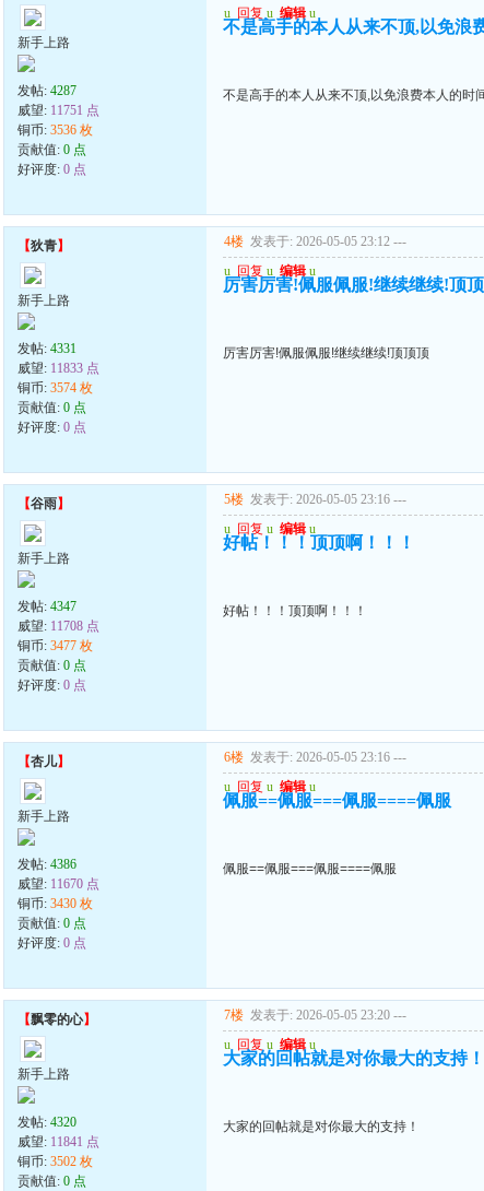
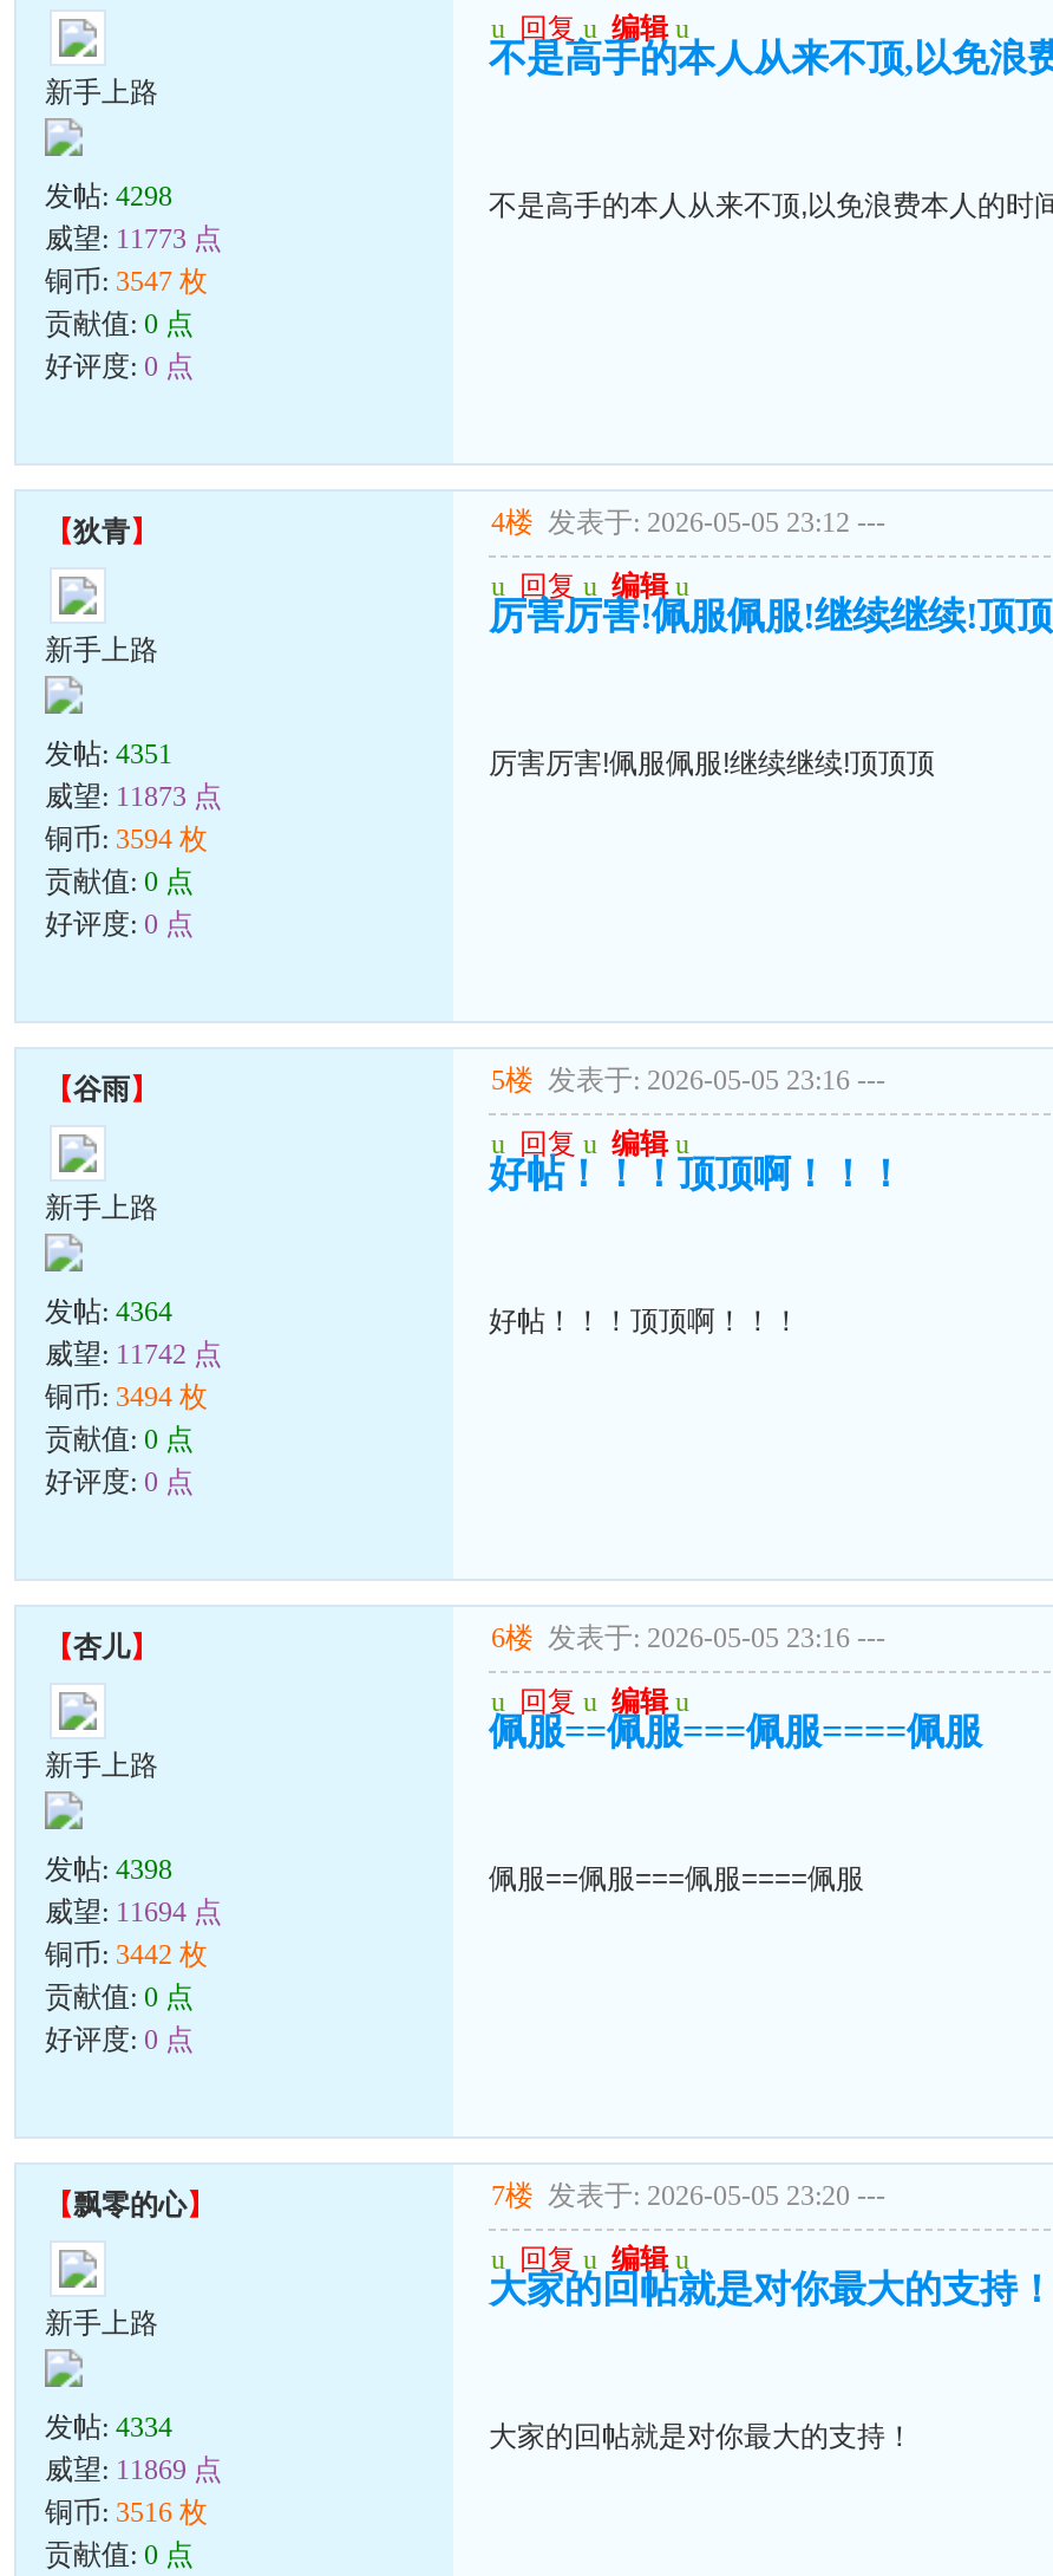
[17,83,76,98] 发帖: 4287 -> [45,179,172,212] 发帖: 4298
[17,102,99,118] 威望: 11751 点 -> [45,222,222,255] 威望: 11773 点
[17,122,93,137] 铜币: 3536 枚 -> [45,264,208,297] 铜币: 3547 枚
[17,341,76,356] 发帖: 4331 -> [45,737,172,770] 发帖: 4351
[17,360,99,376] 威望: 11833 点 -> [45,779,222,813] 威望: 11873 点
[17,380,93,395] 铜币: 3574 枚 -> [45,822,208,855] 铜币: 3594 枚
[17,599,76,614] 发帖: 4347 -> [45,1295,172,1328] 发帖: 4364
[17,618,99,634] 威望: 11708 点 -> [45,1337,222,1370] 威望: 11742 点
[17,638,93,653] 铜币: 3477 枚 -> [45,1380,208,1413] 铜币: 3494 枚
[17,856,76,872] 发帖: 4386 -> [45,1852,172,1885] 发帖: 4398
[17,876,99,891] 威望: 11670 点 -> [45,1895,222,1928] 威望: 11694 点
[17,896,93,911] 铜币: 3430 枚 -> [45,1937,208,1971] 铜币: 3442 枚
[17,1114,76,1130] 发帖: 4320 -> [45,2410,172,2443] 发帖: 4334
[17,1134,99,1149] 威望: 11841 点 -> [45,2453,222,2486] 威望: 11869 点
[17,1154,93,1169] 铜币: 3502 枚 -> [45,2495,208,2528] 铜币: 3516 枚

